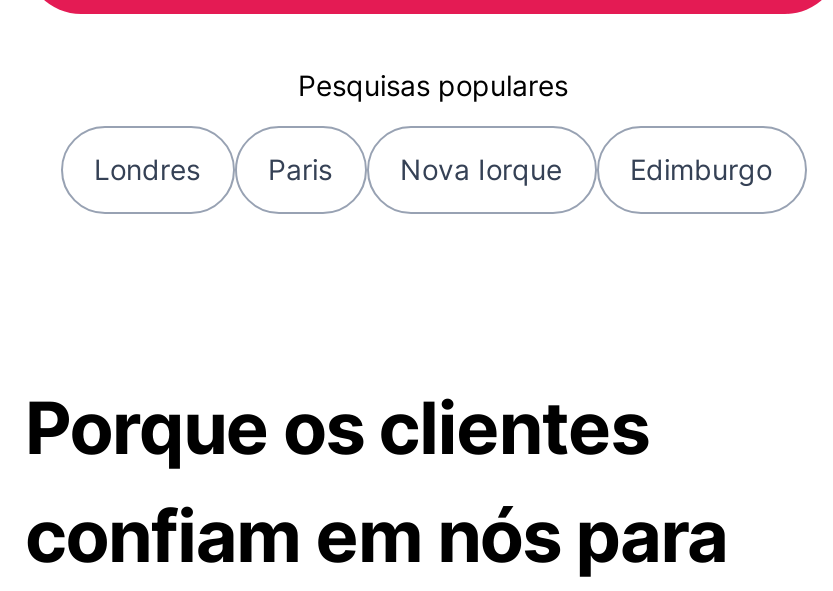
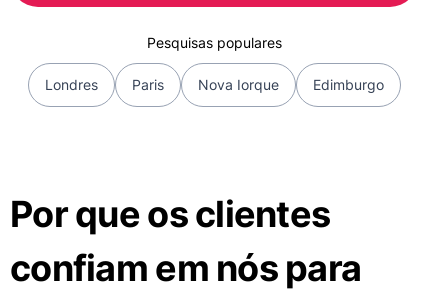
[25,384,649,472] Porque os clientes -> [10,192,330,236] Por que os clientes

